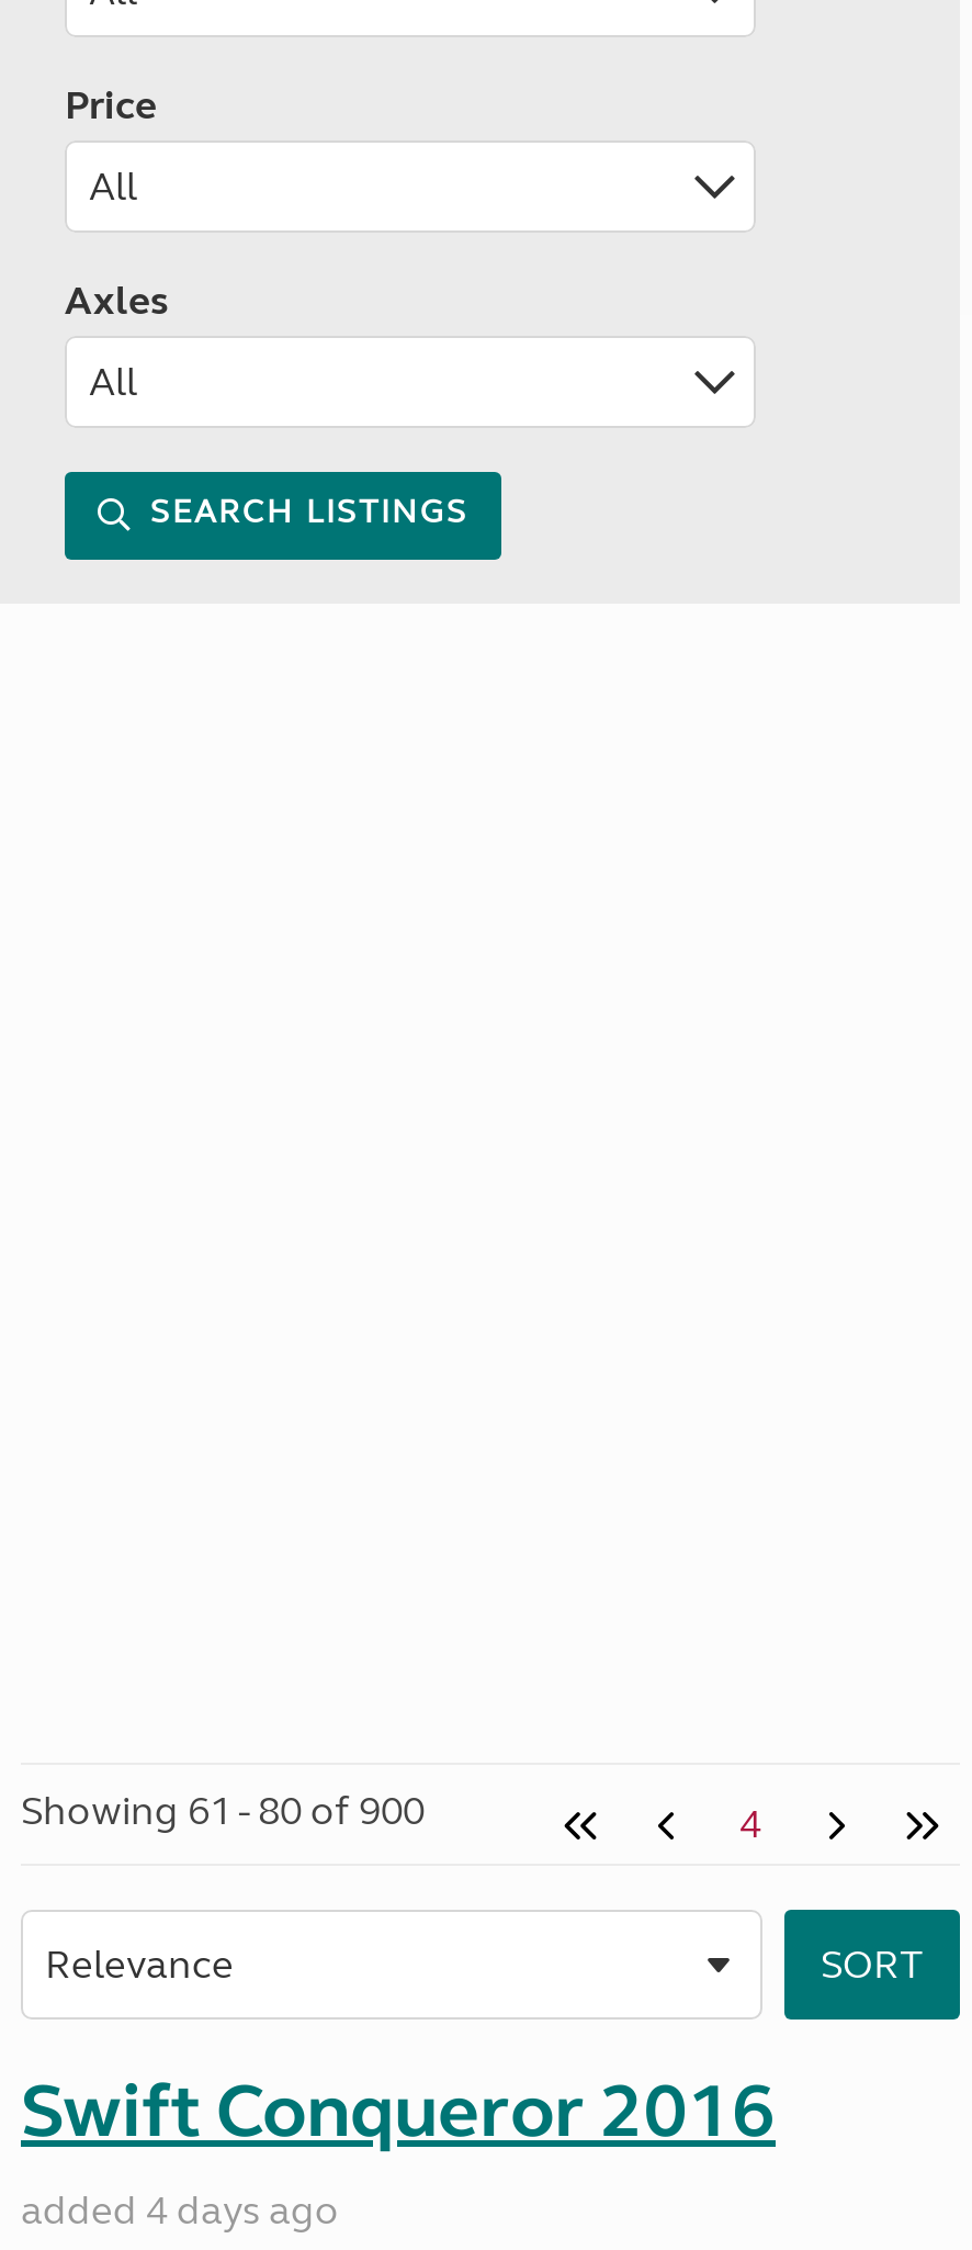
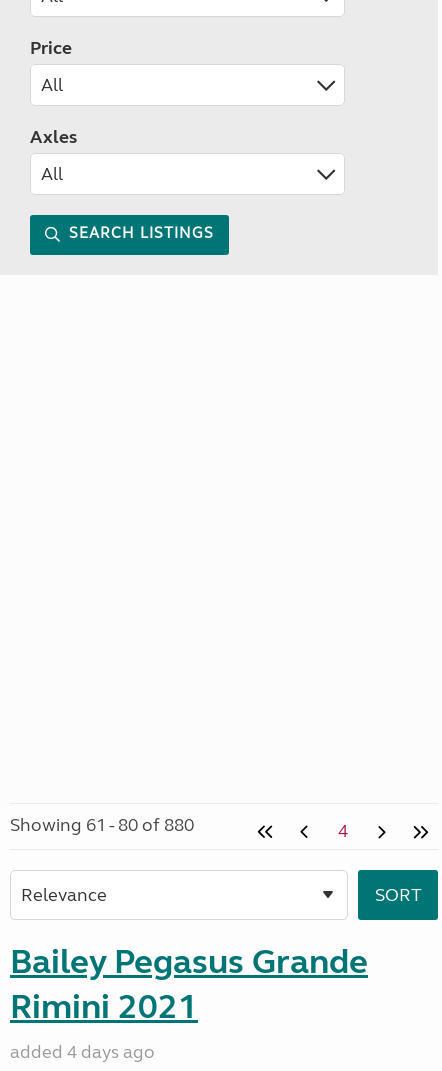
[21,1787,425,1835] Showing 61 - 80 of 900 -> [10,814,194,836] Showing 61 - 80 of 880
[21,2066,776,2158] Swift Conqueror 2016 -> [10,941,368,1028] Bailey Pegasus Grande | Rimini 2021

